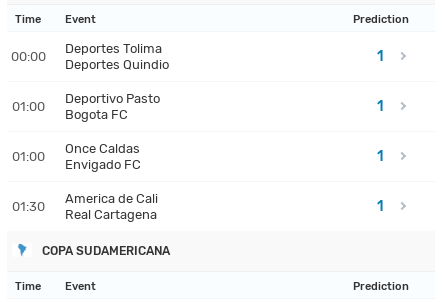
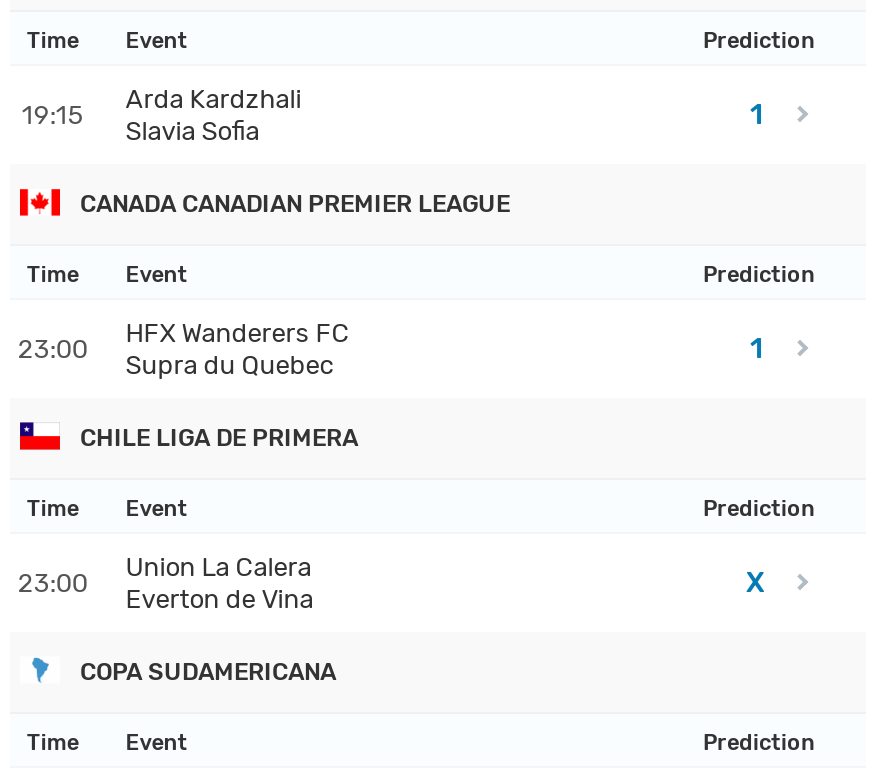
[65,41,169,72] Deportes Tolima | Deportes Quindio -> [126,84,302,146] Arda Kardzhali | Slavia Sofia
[11,49,46,64] 00:00 -> [22,100,84,130] 19:15
[65,91,160,122] Deportivo Pasto | Bogota FC -> [126,318,350,380] HFX Wanderers FC | Supra du Quebec
[12,99,45,114] 01:00 -> [18,190,815,364] CANADA CANADIAN PREMIER LEAGUE | Time | Event | Prediction | 23:00
[65,141,384,172] Once Caldas | Envigado FC | 1 -> [27,496,815,522] Time | Event | Prediction
[12,149,45,164] 01:00 -> [80,424,358,452] CHILE LIGA DE PRIMERA
[65,191,384,222] America de Cali | Real Cartagena | 1 -> [126,552,764,614] Union La Calera | Everton de Vina | X
[12,199,45,214] 01:30 -> [18,568,88,598] 23:00

